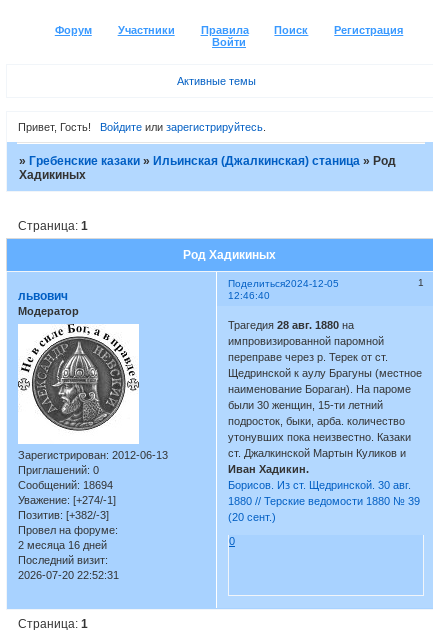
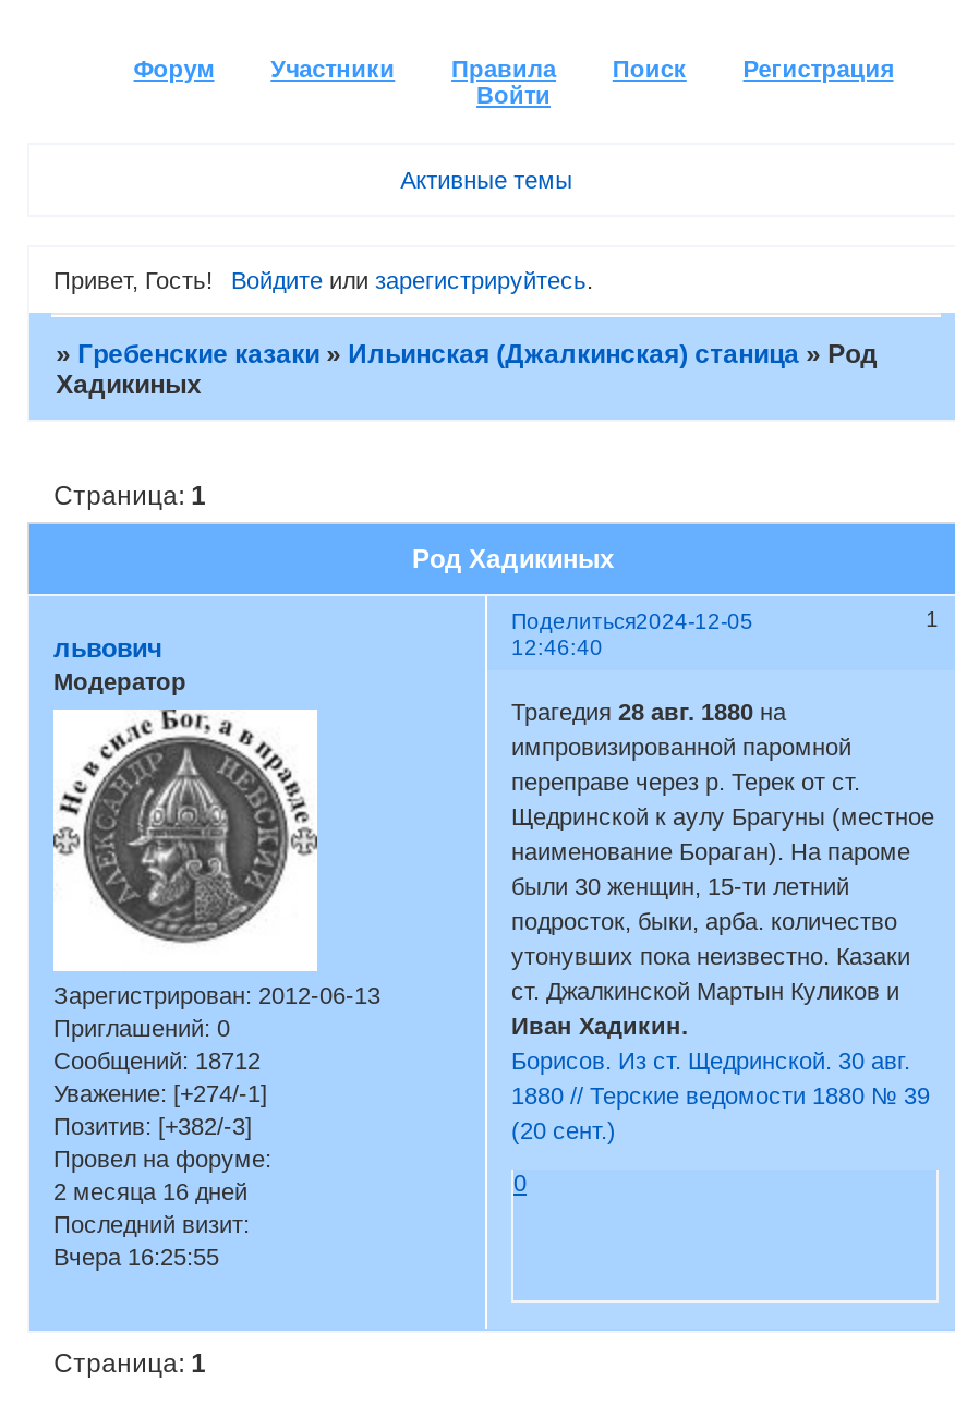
[18,479,113,491] Сообщений: 18694 -> [53,1047,261,1073] Сообщений: 18712
[18,569,119,581] 2026-07-20 22:52:31 -> [53,1243,219,1269] Вчера 16:25:55

